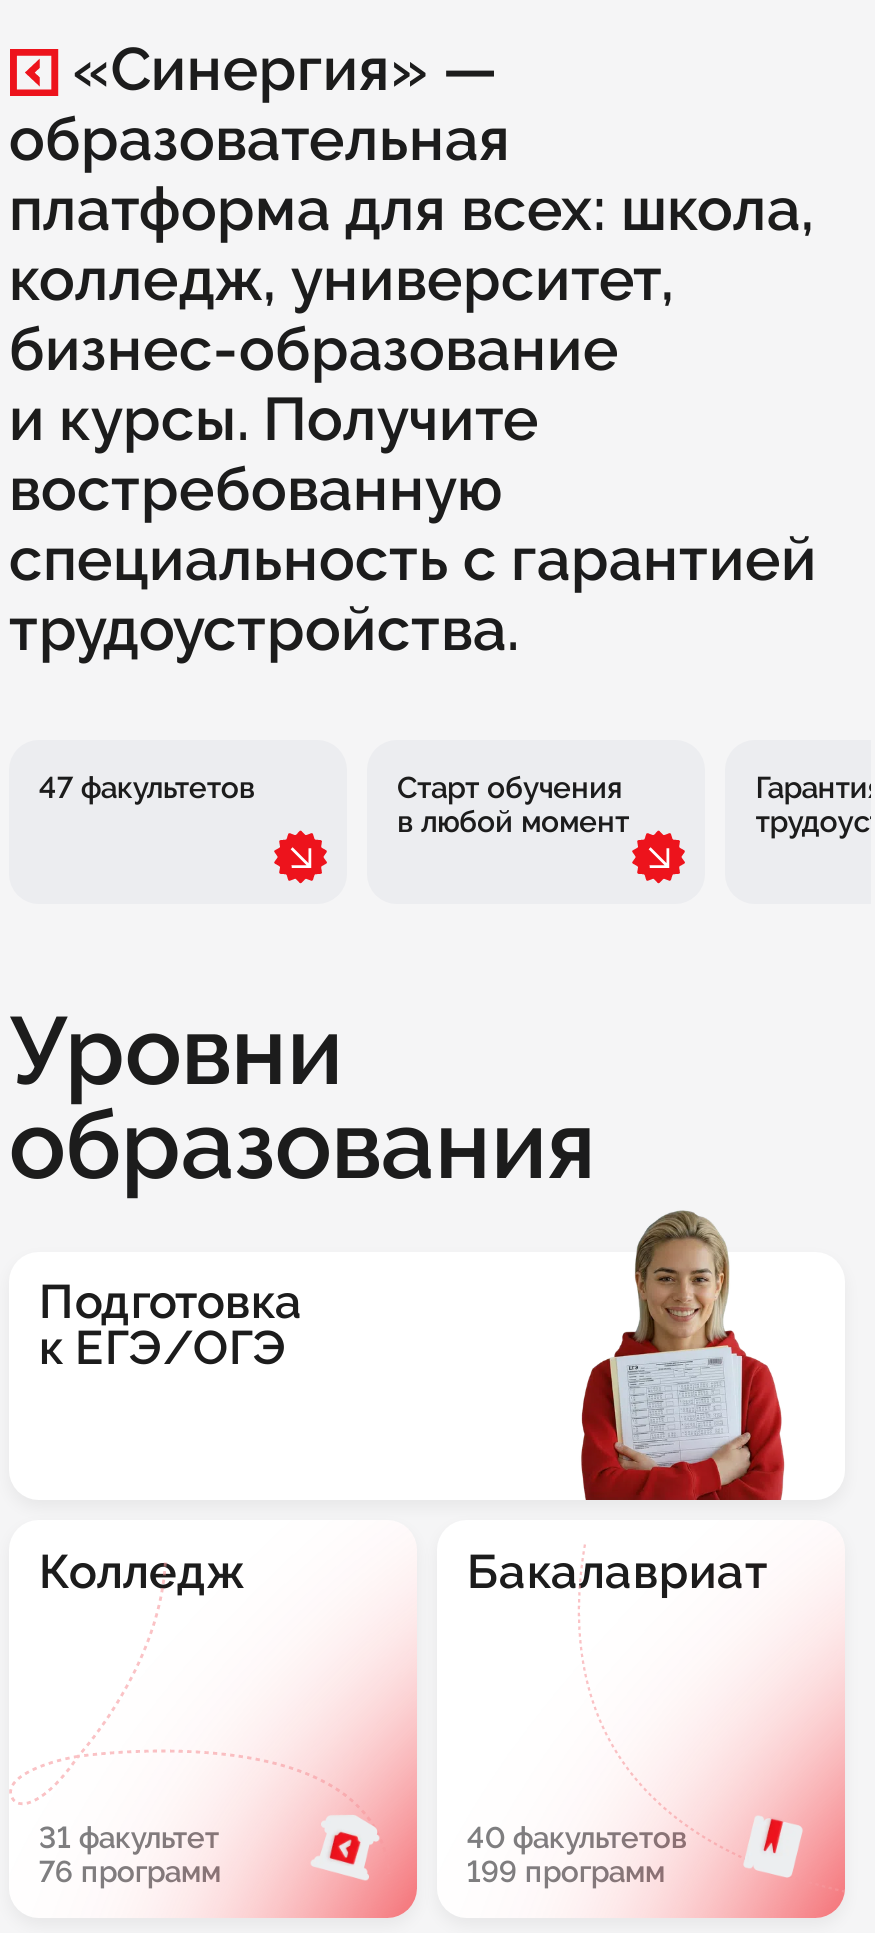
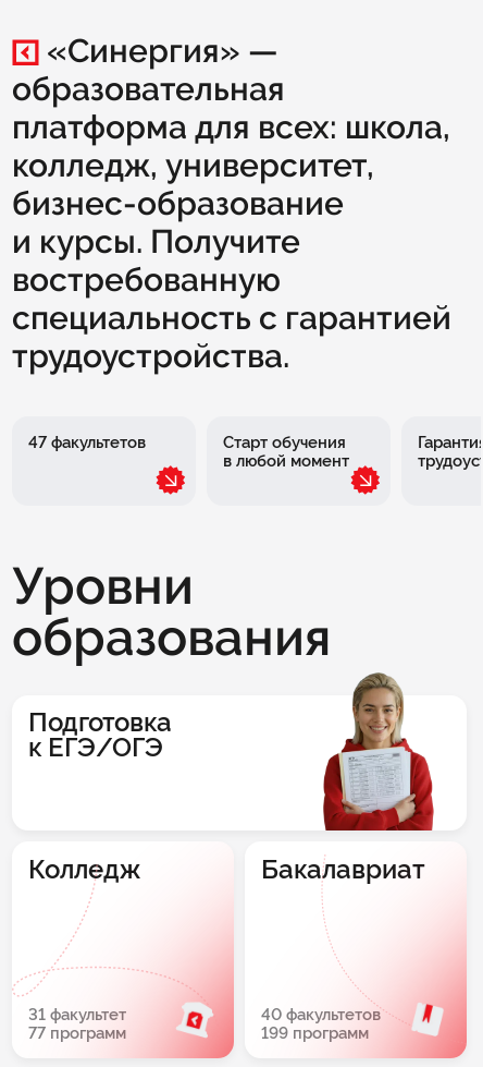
[39,1854,221,1888] 76 программ -> [28,1024,126,1042] 77 программ

